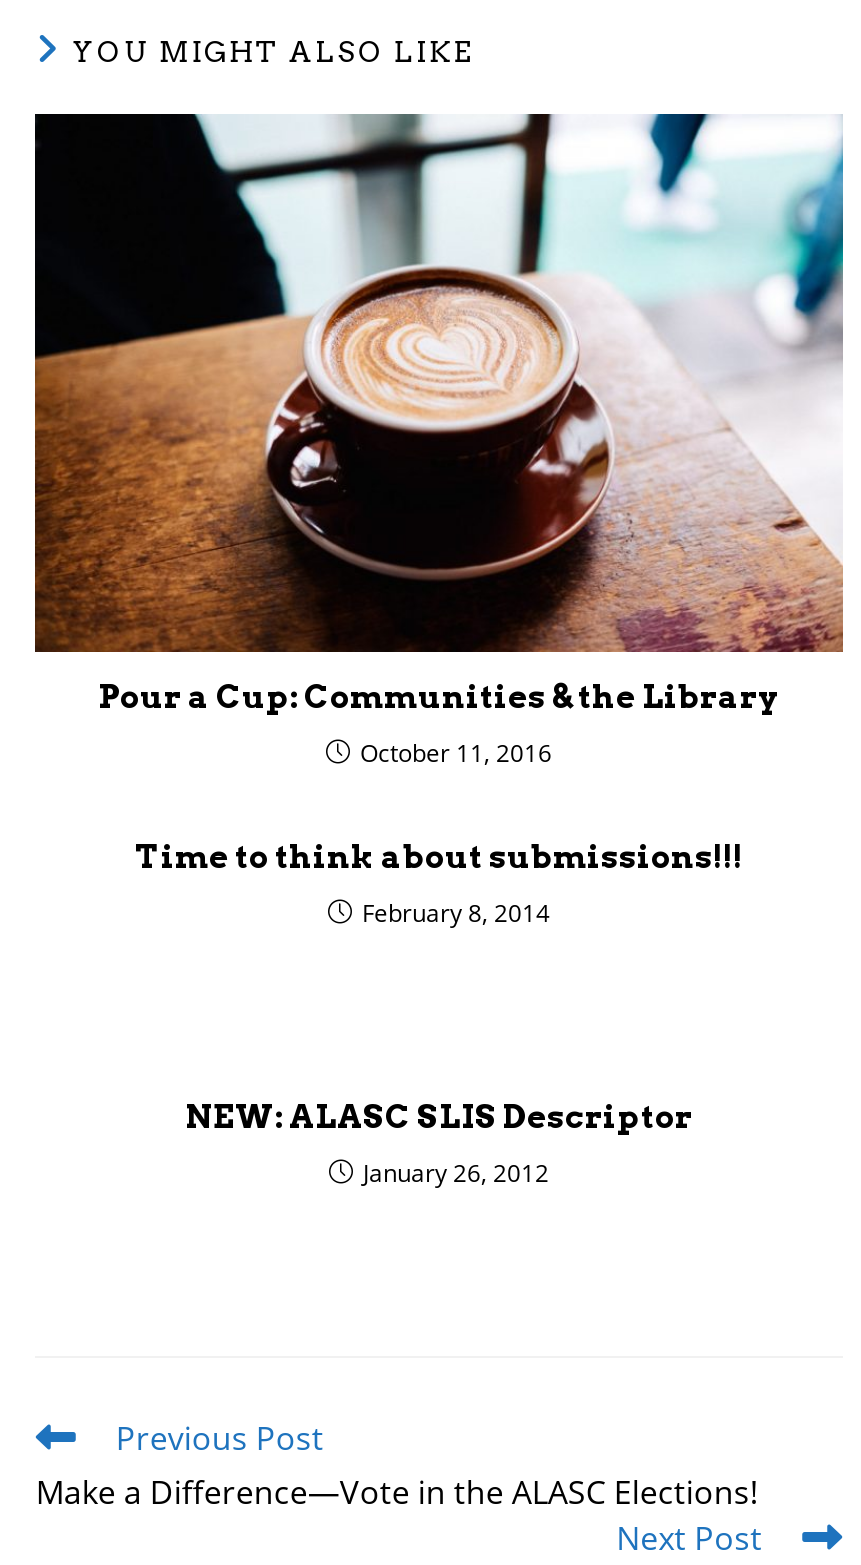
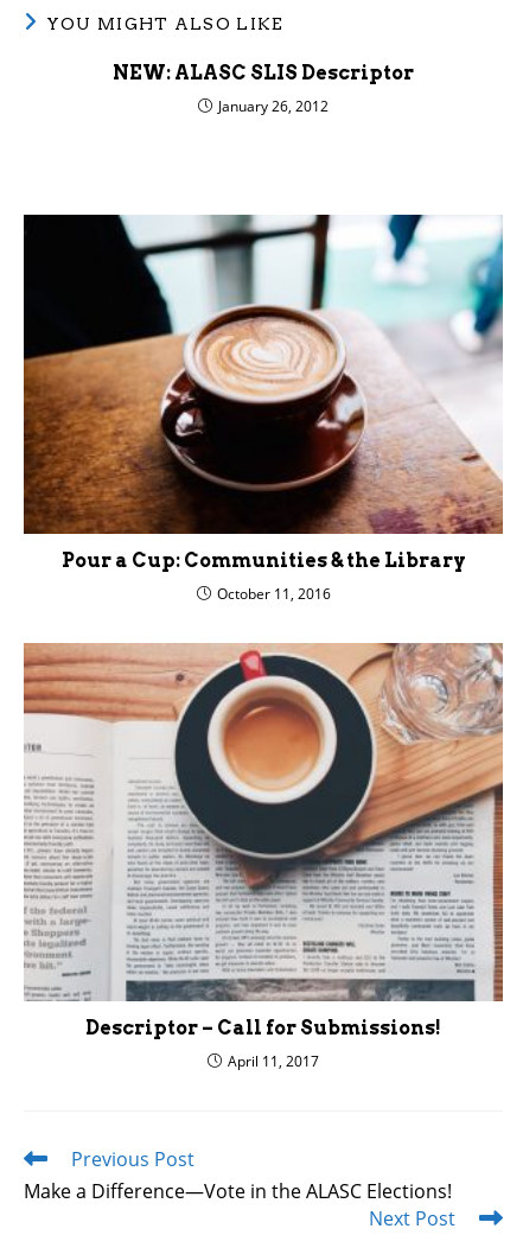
moved [33,112,845,770] -> [23,214,504,604]: [image] | Pour a Cup: Communities & the Library | October 11, 2016
[135,838,743,930] Time to think about submissions!!! | February 8, 2014 -> none
moved [185,1098,693,1190] -> [113,62,414,116]: NEW: ALASC SLIS Descriptor | January 26, 2012
none -> [23,642,504,1072] [image] | Descriptor – Call for Submissions! | April 11, 2017

